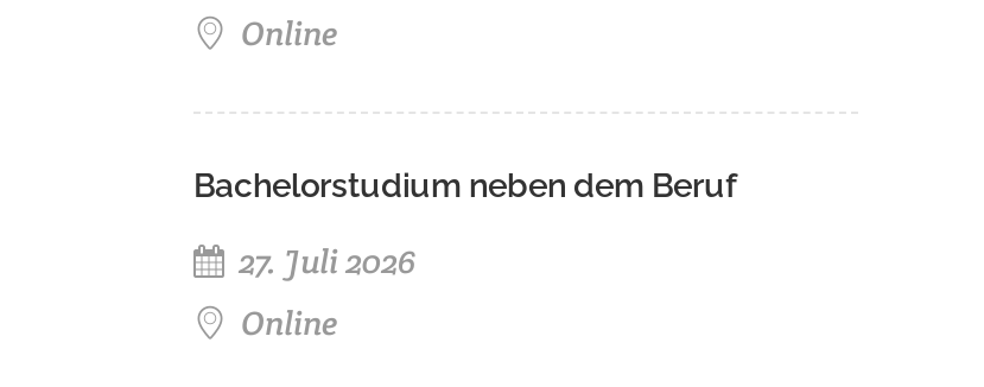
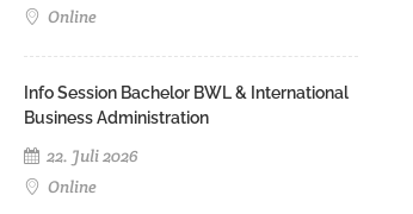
[193,166,737,204] Bachelorstudium neben dem Beruf -> [24,83,349,127] Info Session Bachelor BWL & International | Business Administration
[231,240,417,283] 27. Juli 2026 -> [43,145,138,166] 22. Juli 2026

